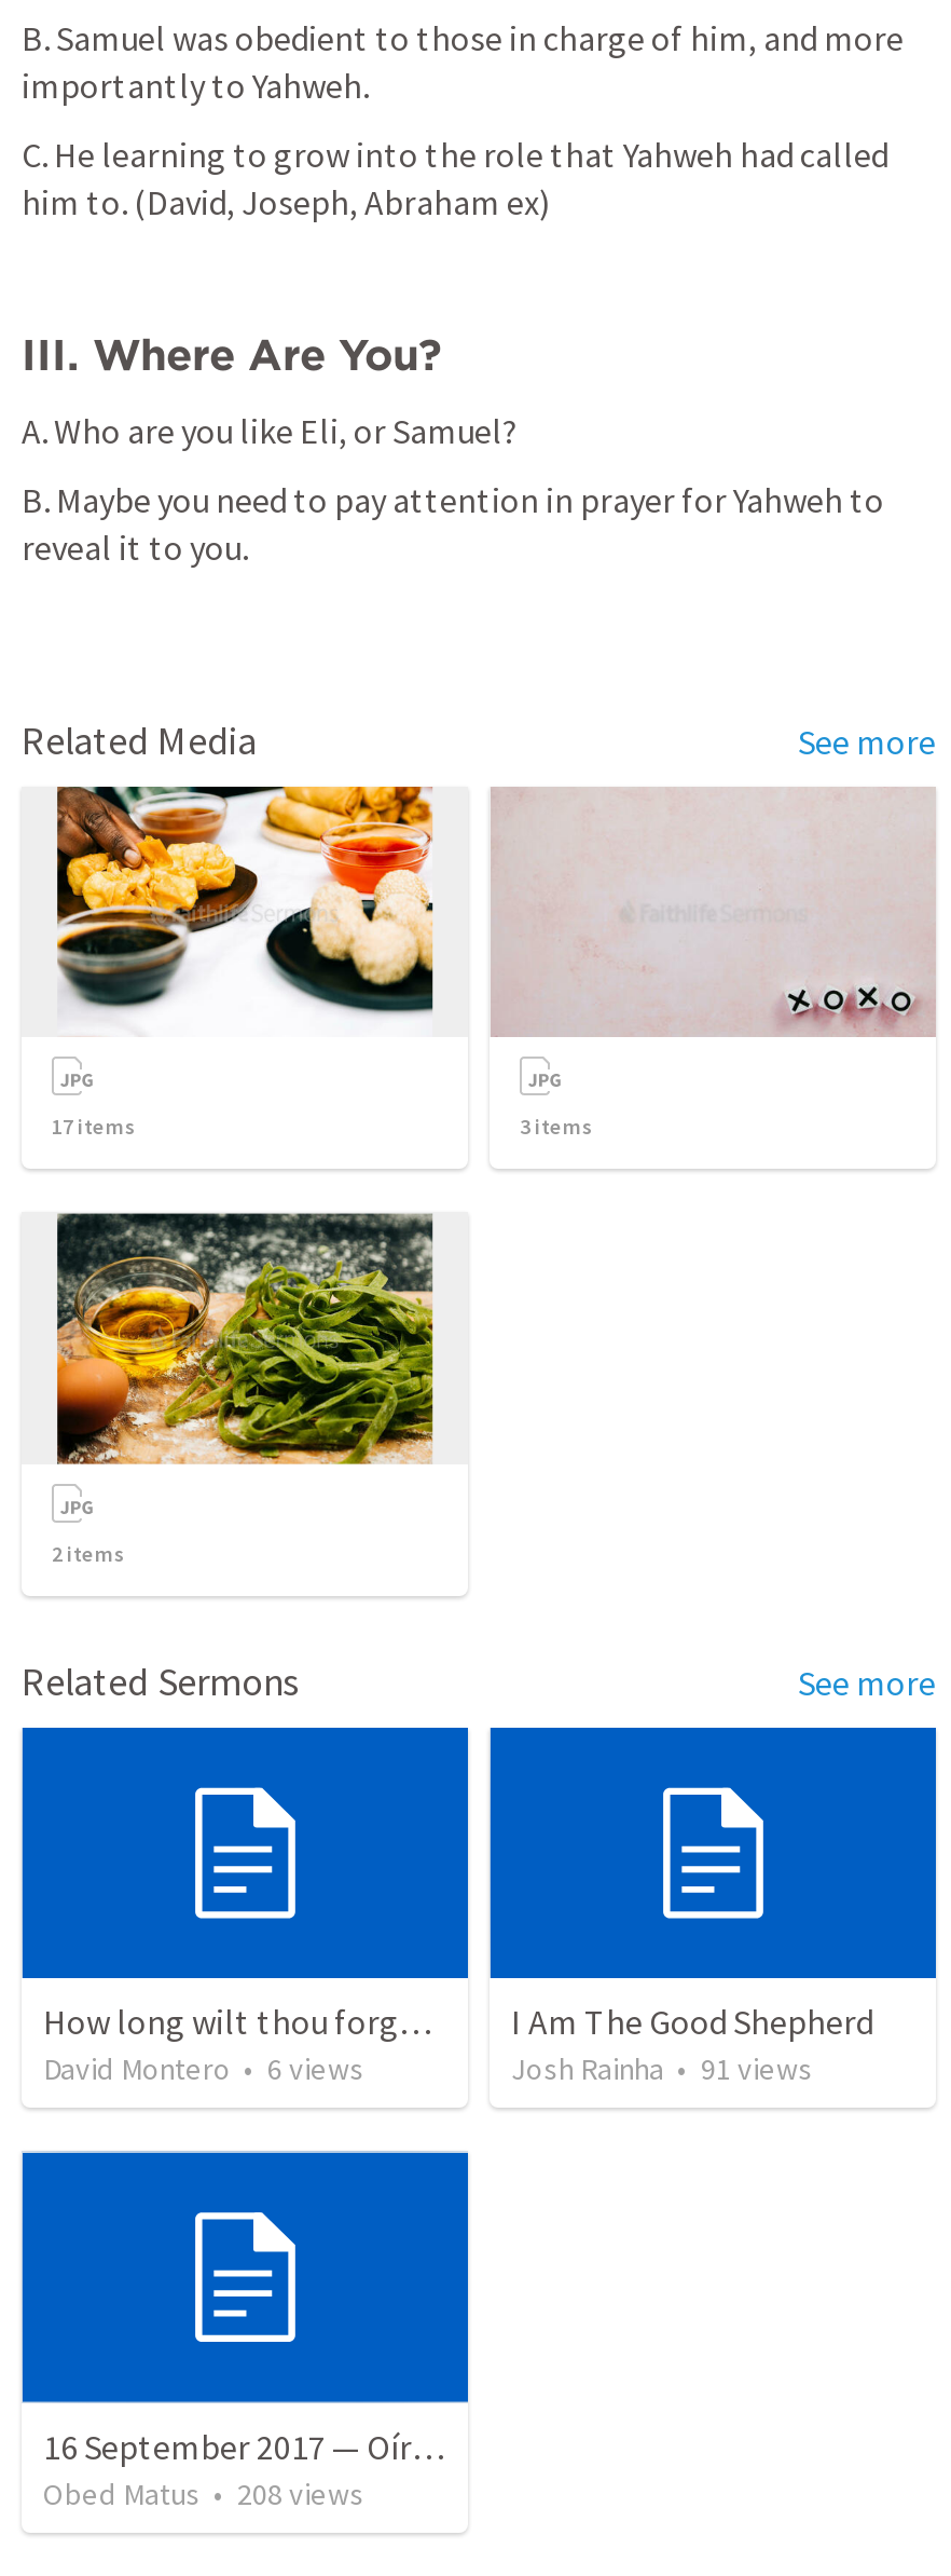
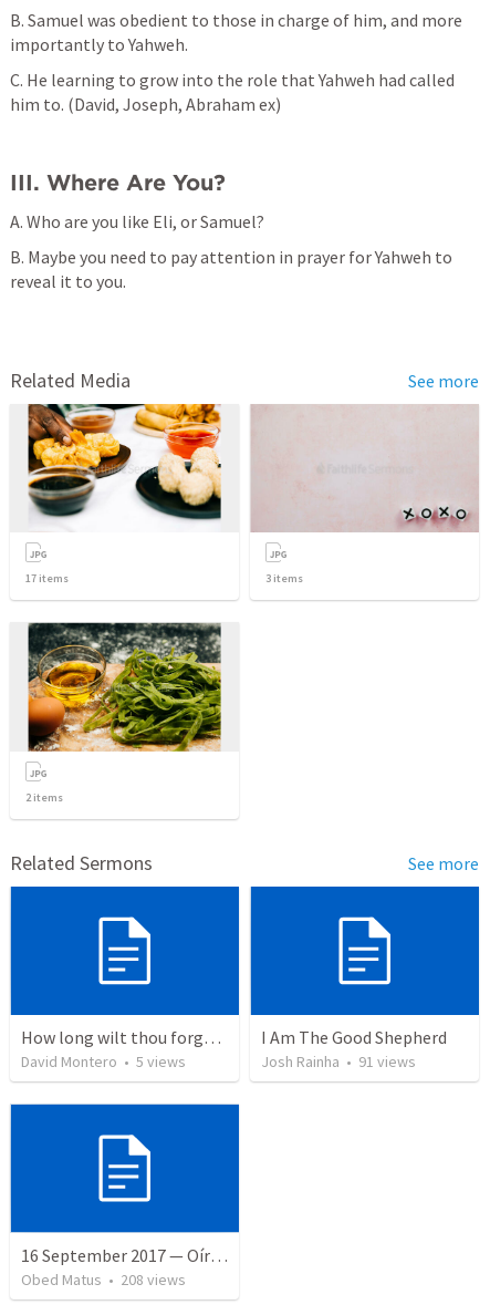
[43,2050,364,2089] David Montero • 6 views -> [21,1052,186,1072] David Montero • 5 views

